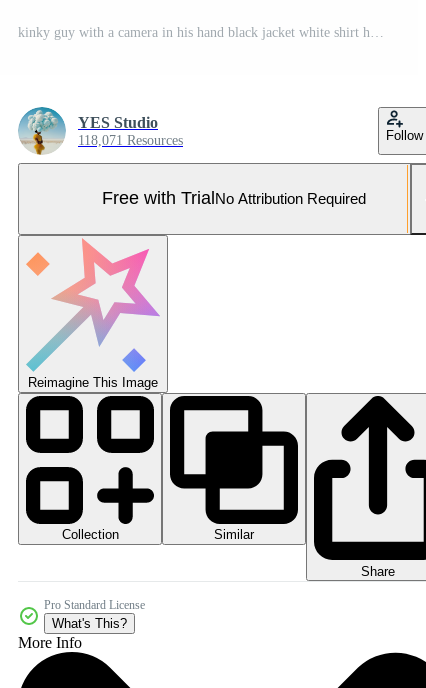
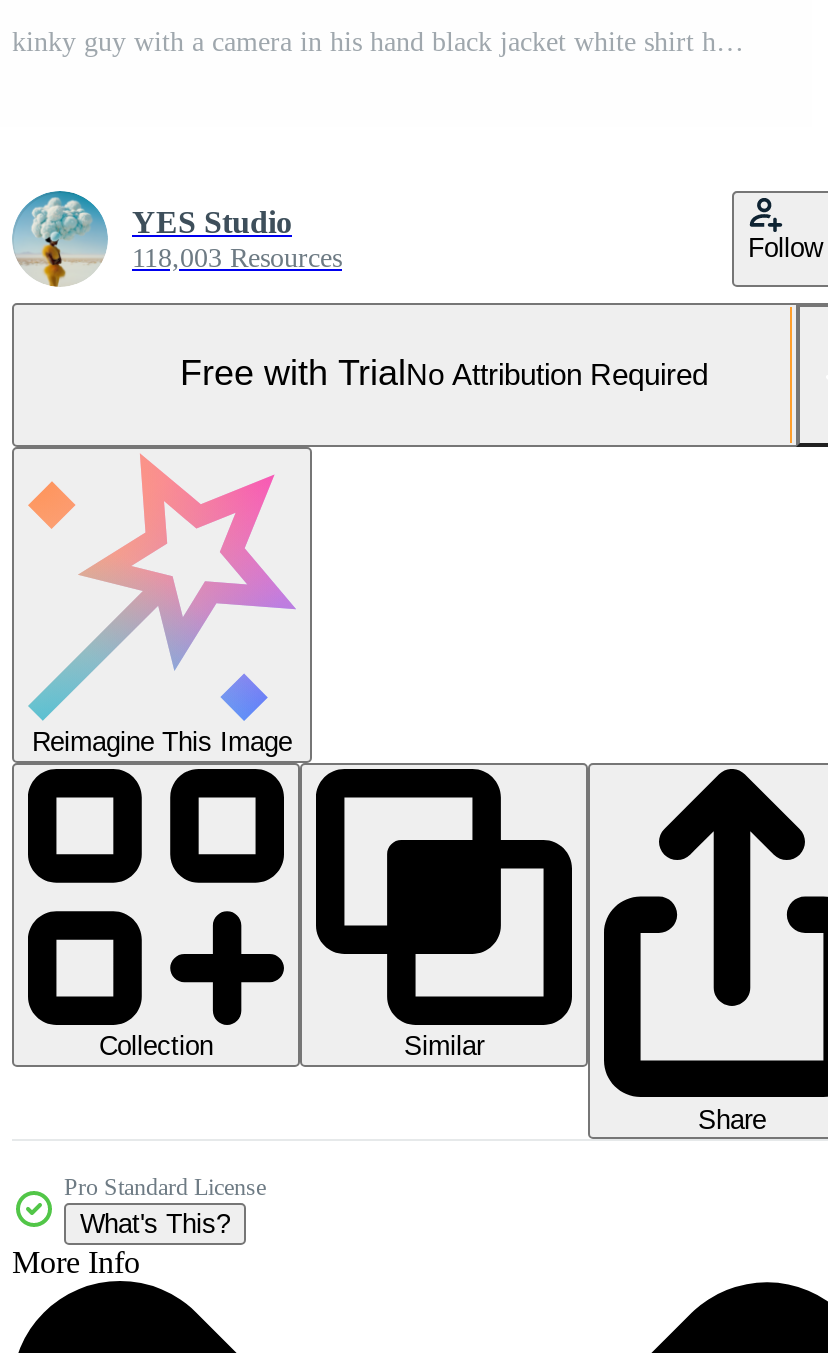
[78,133,183,148] 118,071 Resources -> [132,243,342,273] 118,003 Resources

